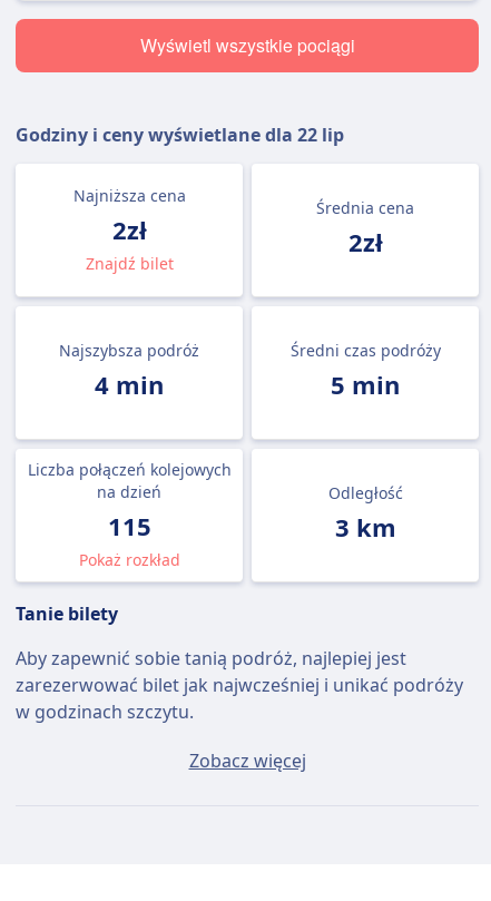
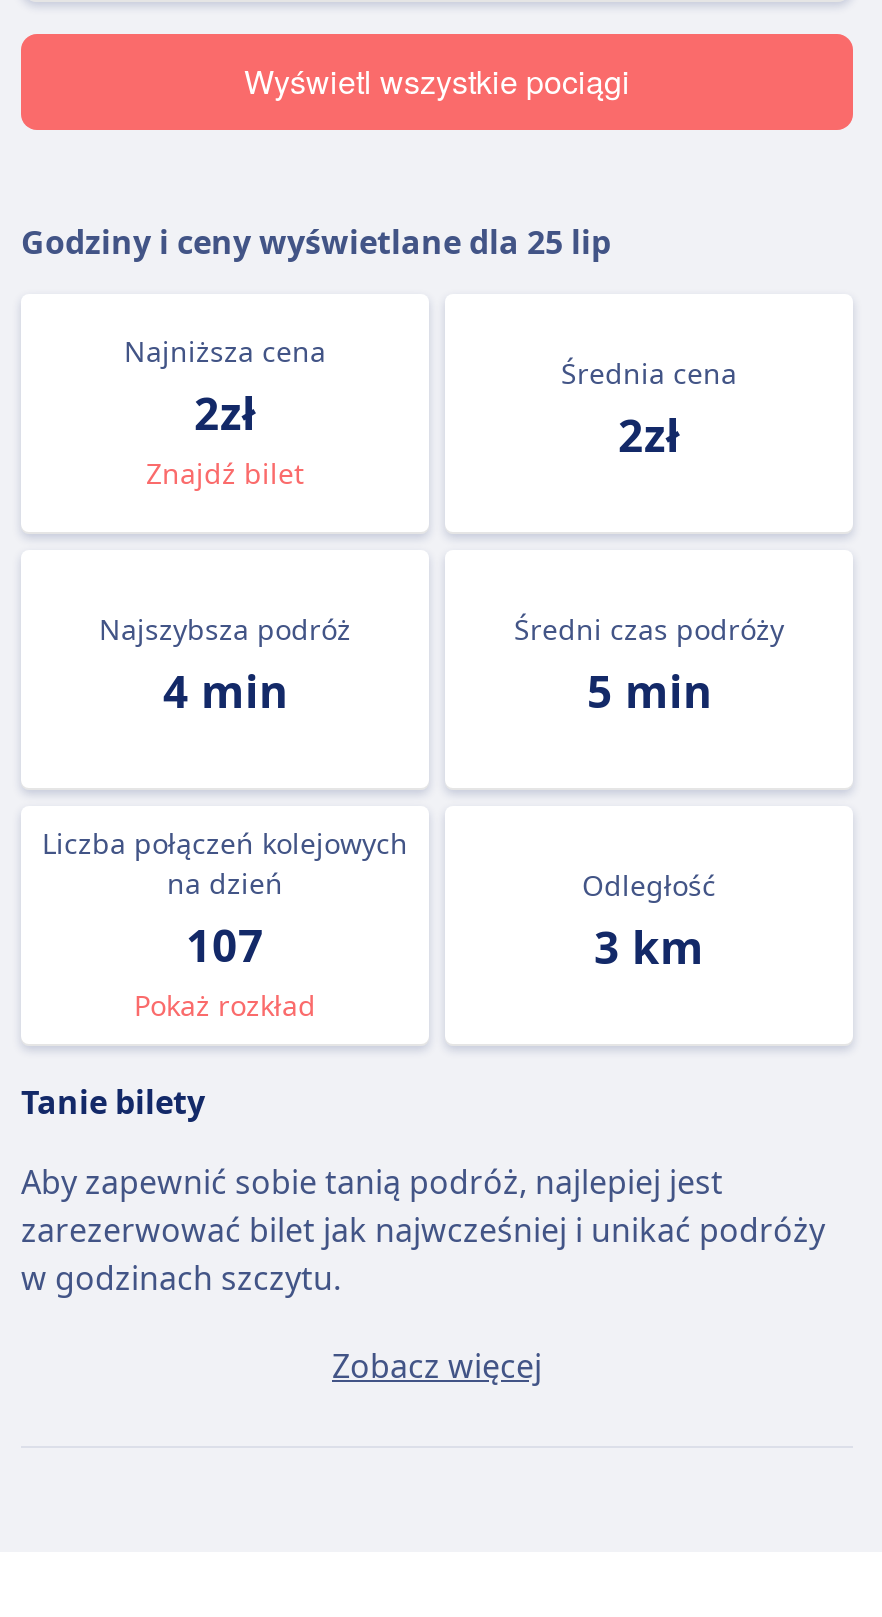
[16,123,344,147] Godziny i ceny wyświetlane dla 22 lip -> [21,220,611,264] Godziny i ceny wyświetlane dla 25 lip
[107,509,151,542] 115 -> [186,914,264,974] 107

